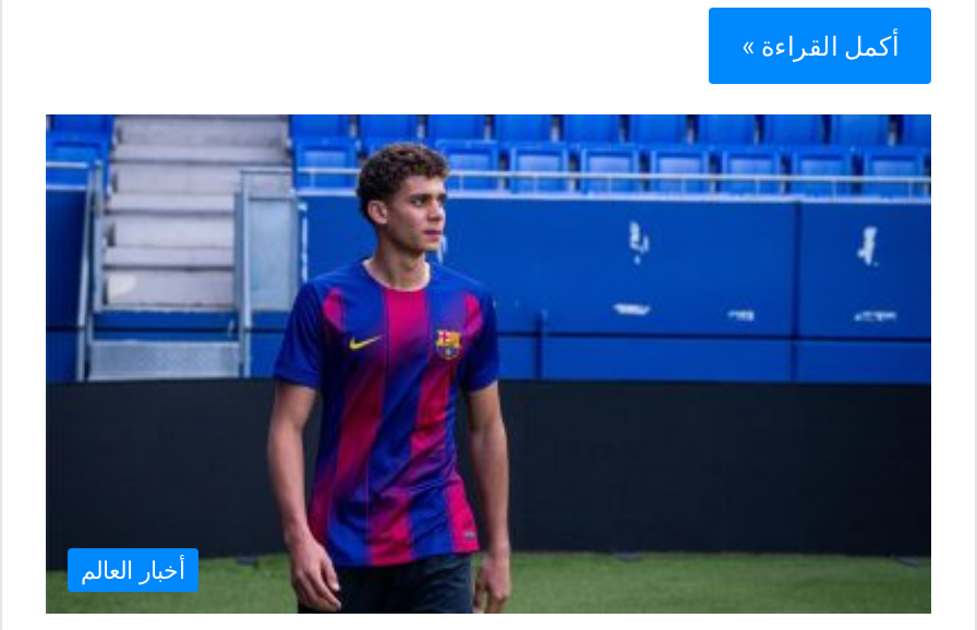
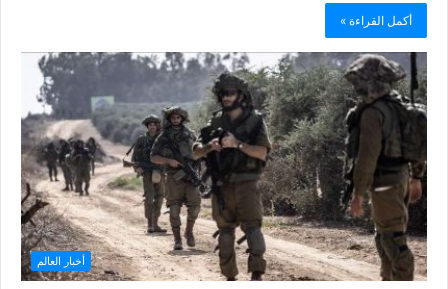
[44,111,933,617] [image] -> [20,51,428,282] [image]

